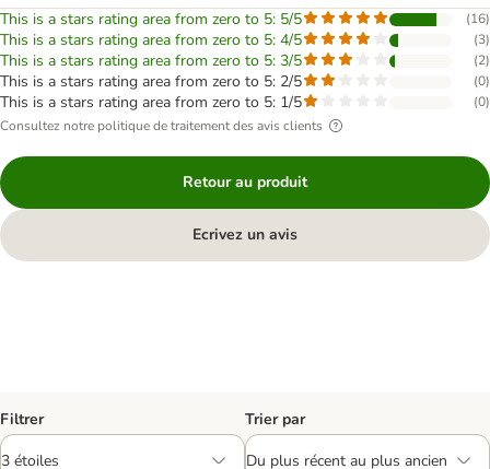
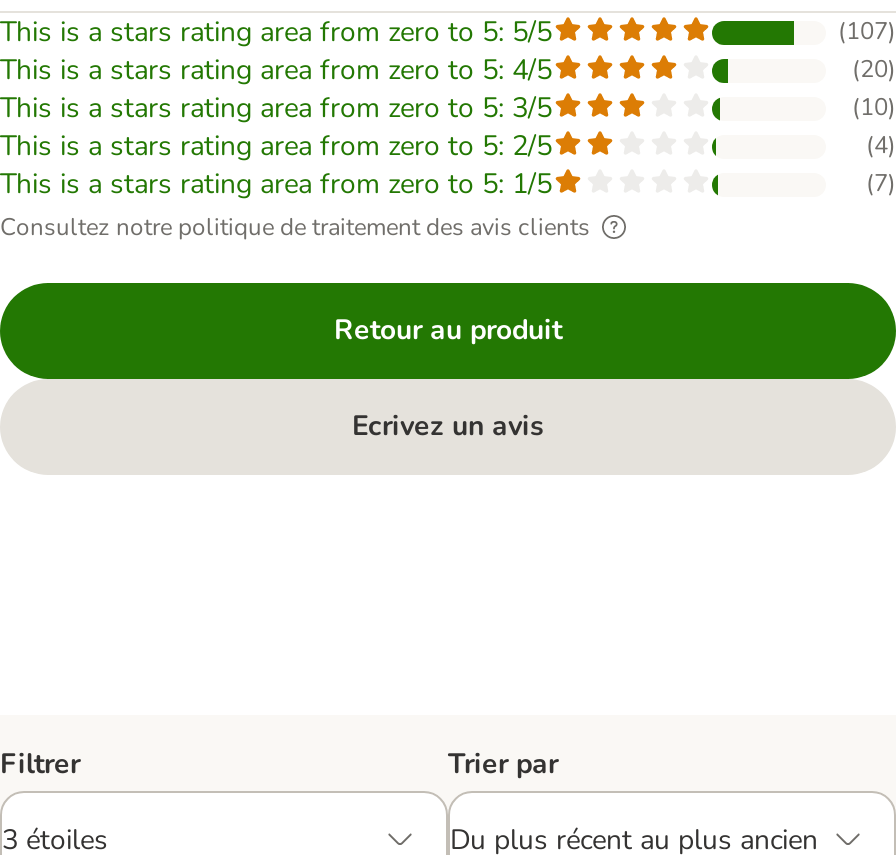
[466,10,490,27] (16) -> [838,15,896,47] (107)
[474,31,490,48] (3) -> [852,53,896,85] (20)
[474,51,490,69] (2) -> [852,91,896,123] (10)
[474,72,490,90] (0) -> [866,129,896,161] (4)
[474,93,490,110] (0) -> [866,167,896,199] (7)

